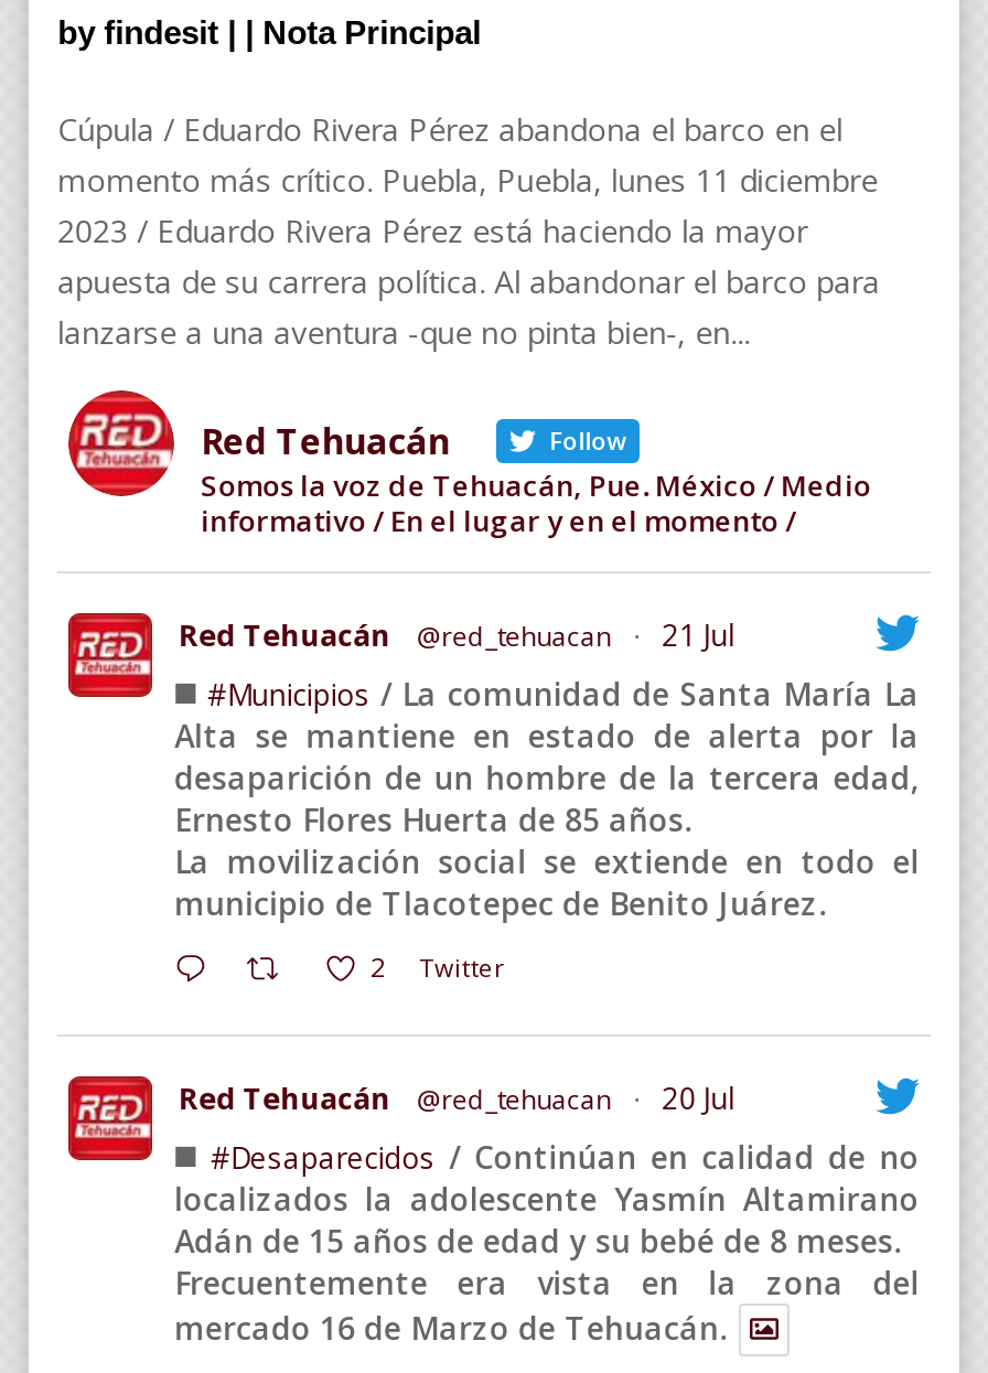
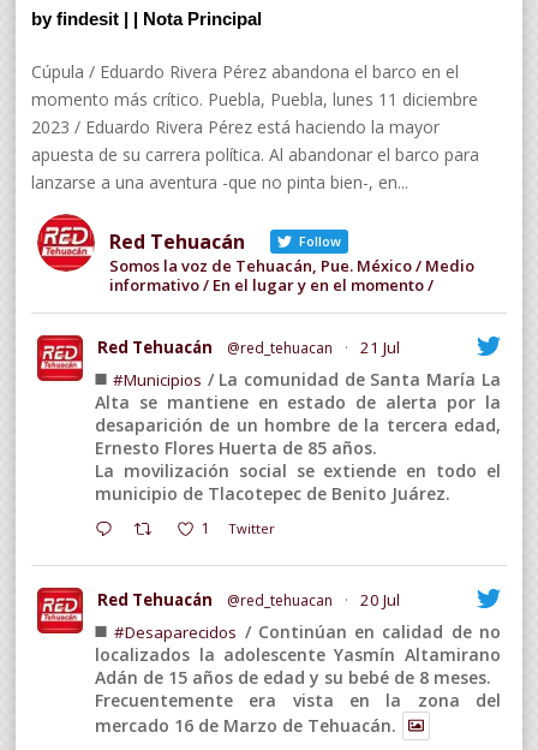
[370,948,505,986] 2 Twitter -> [202,518,275,538] 1 Twitter

